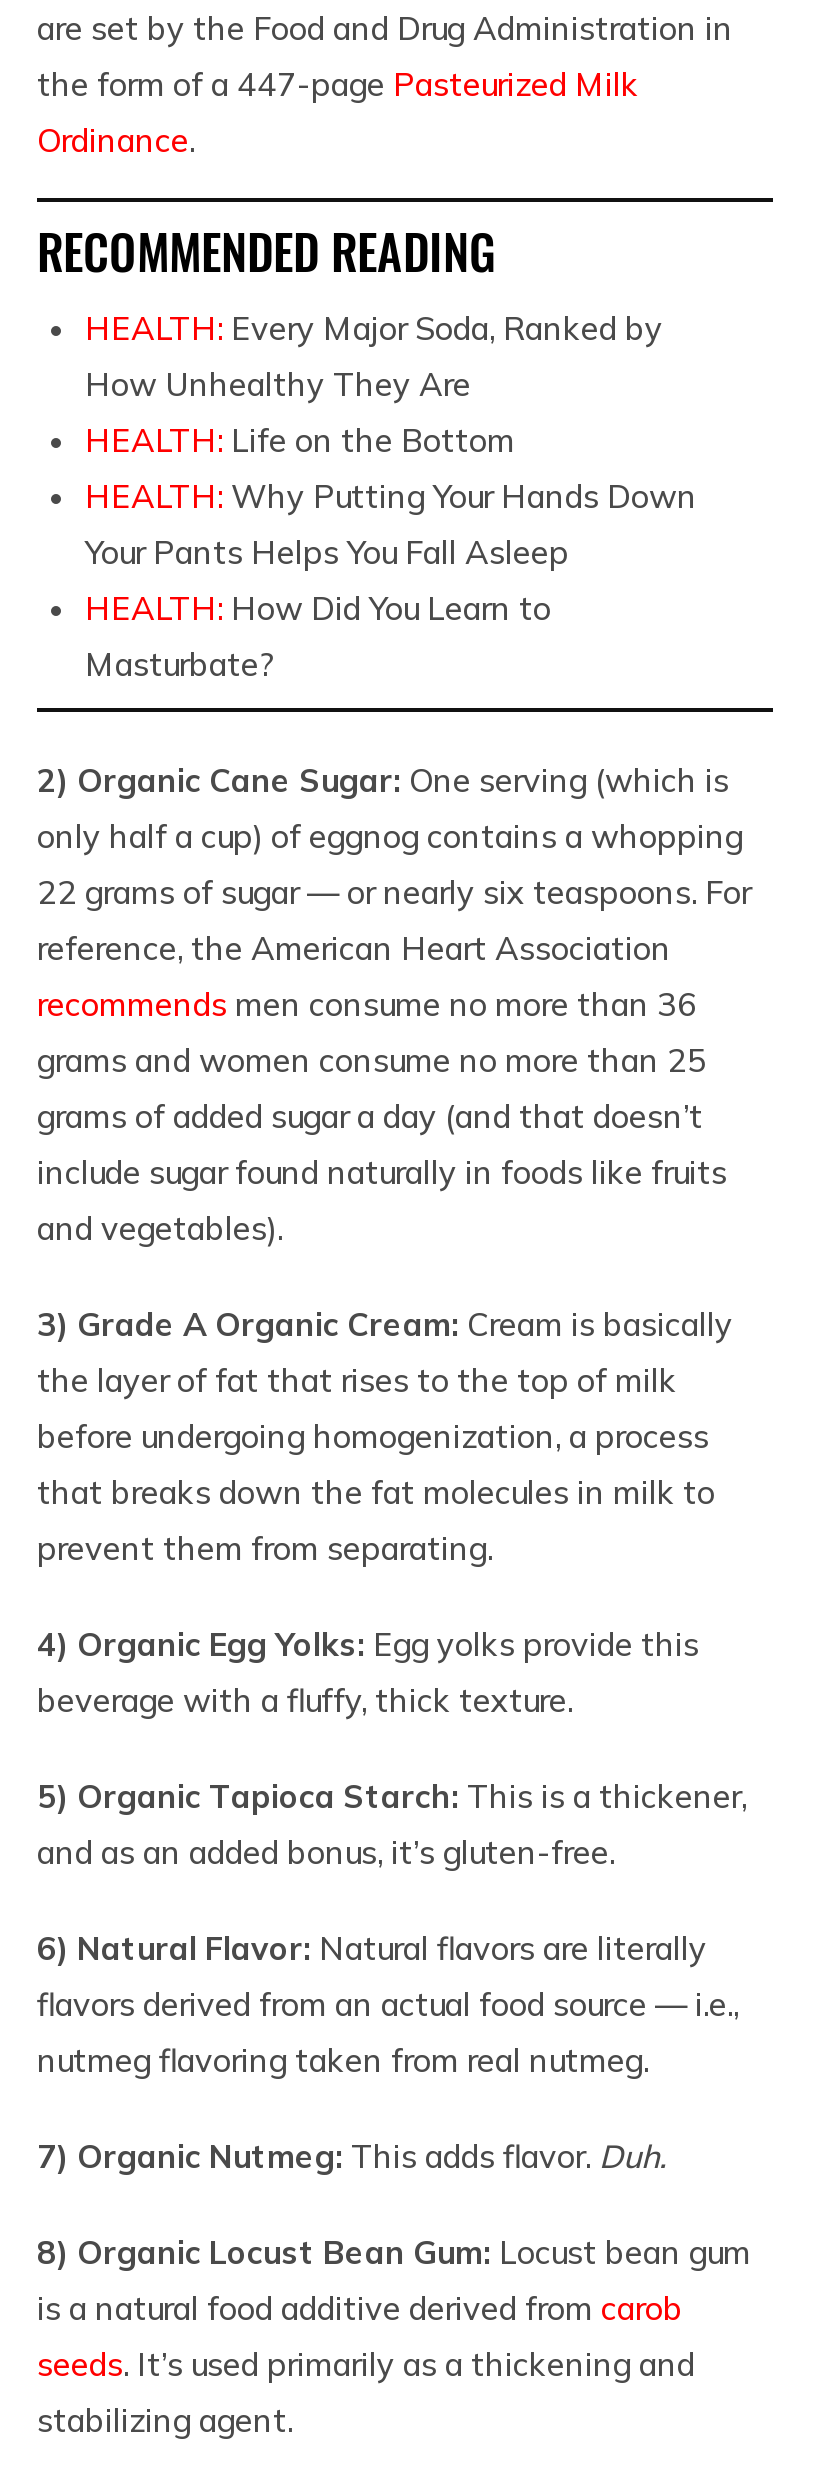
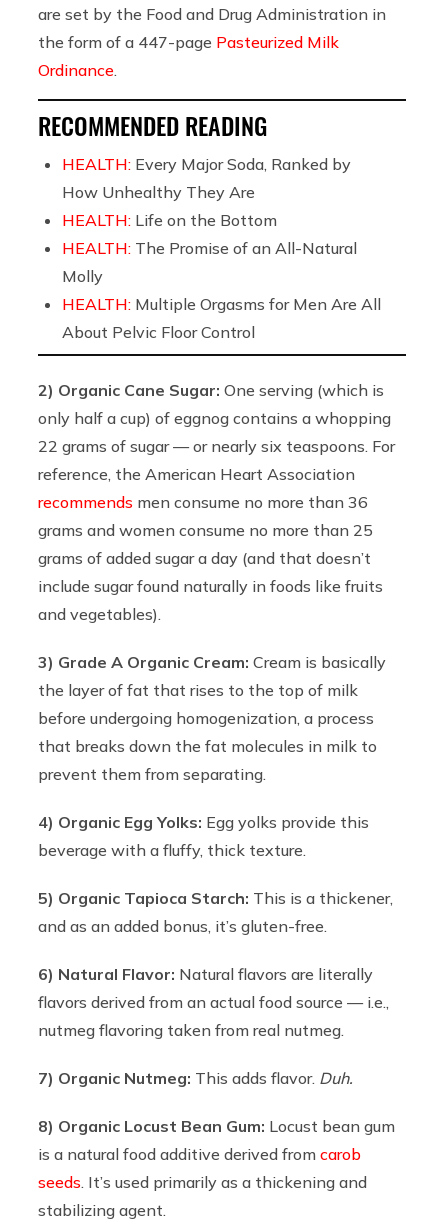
[85,477,697,685] HEALTH: Why Putting Your Hands Down | Your Pants Helps You Fall Asleep | HEALTH: How Did You Learn to | Masturbate? -> [62,238,381,342] HEALTH: The Promise of an All-Natural | Molly | HEALTH: Multiple Orgasms for Men Are All | About Pelvic Floor Control

